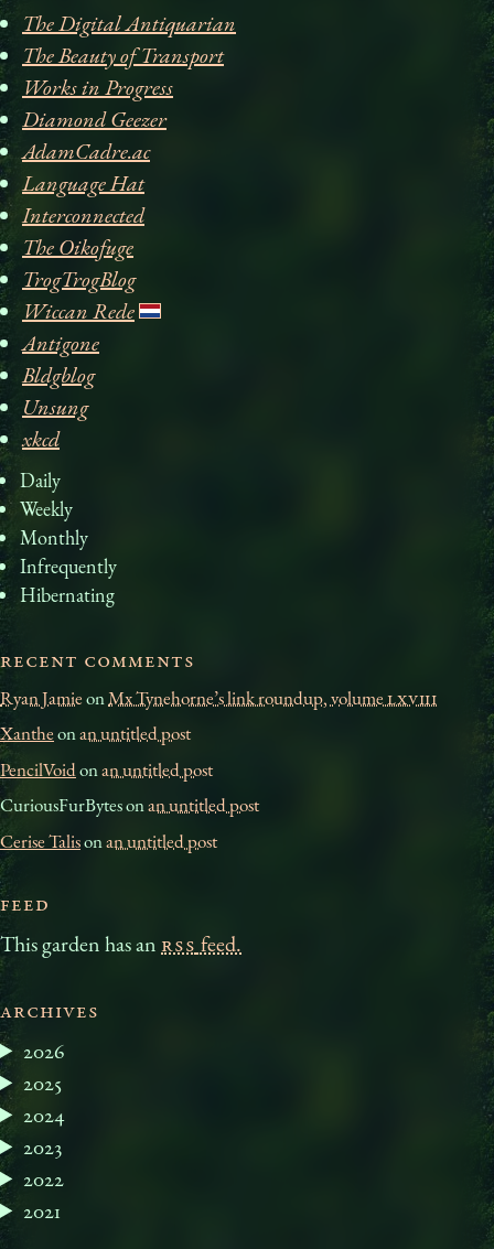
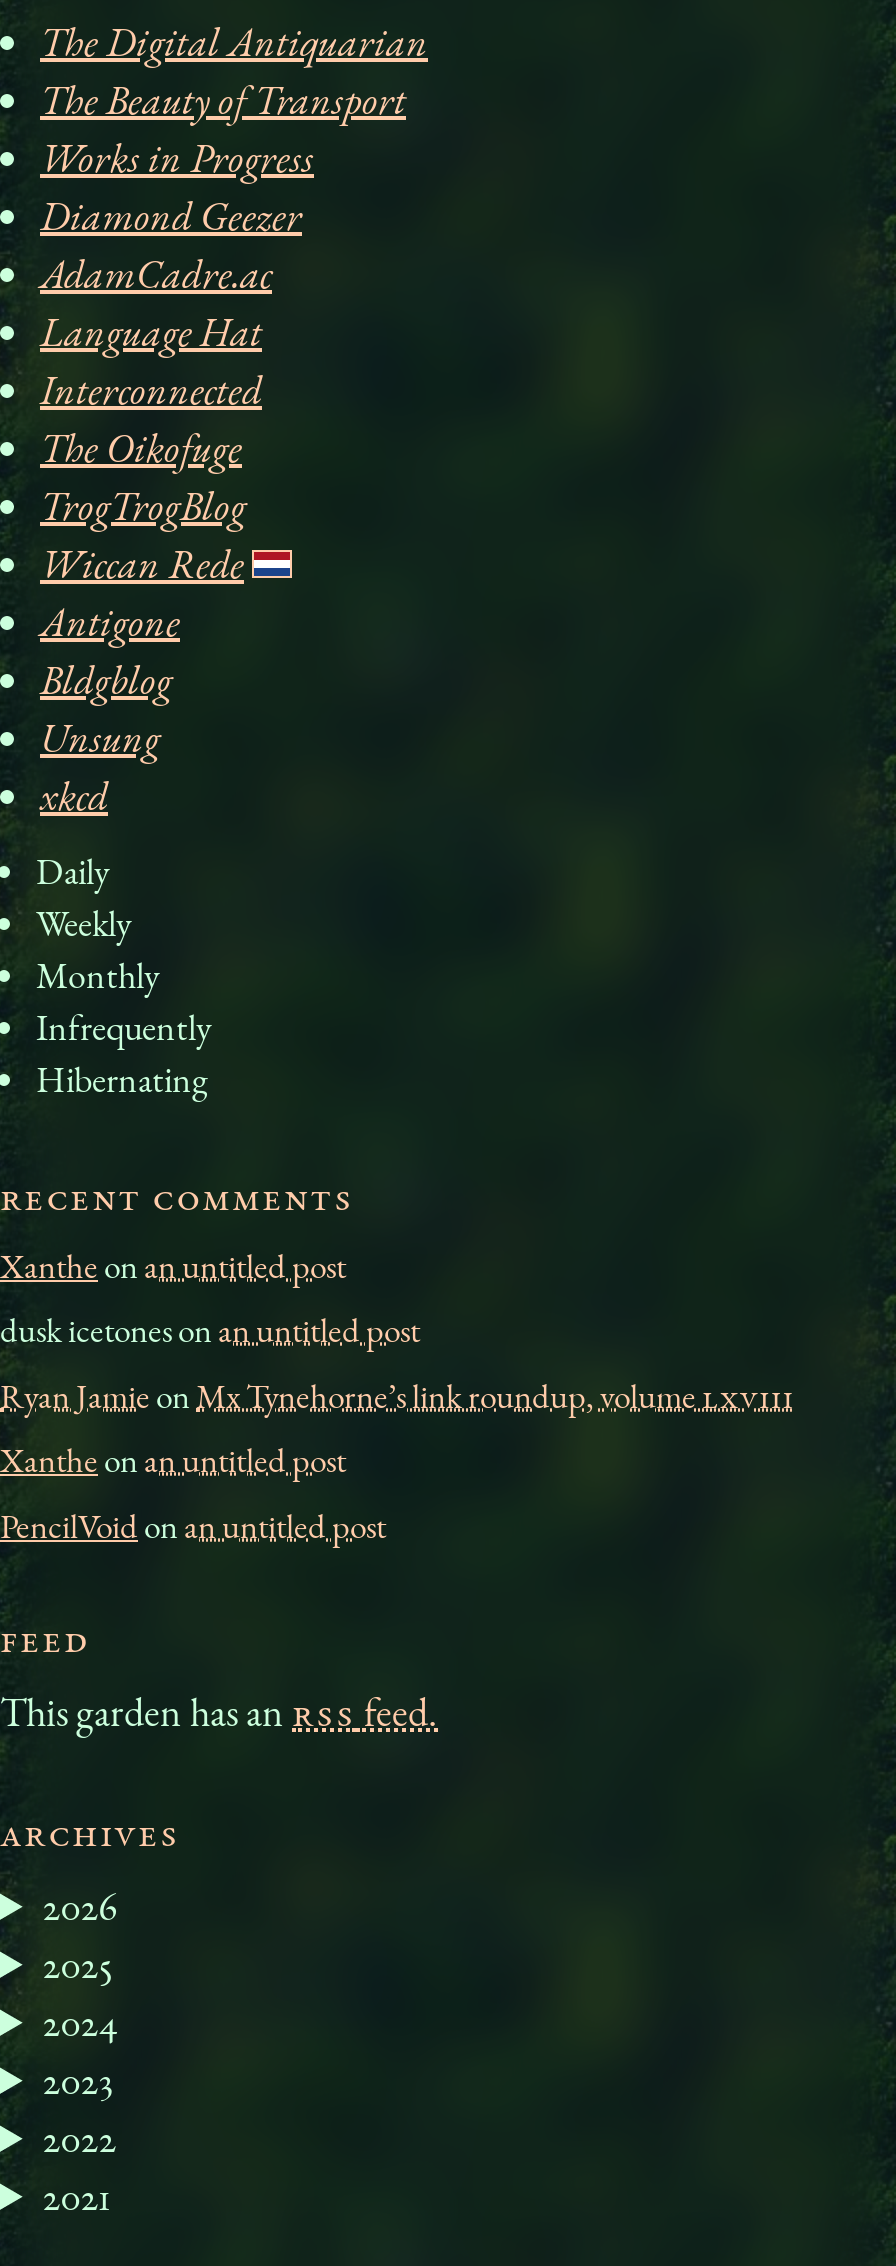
none -> [0,1244,420,1353] Xanthe on an untitled post | dusk icetones on an untitled post
moved [0,686,438,782] -> [0,1374,794,1548]: Ryan Jamie on Mx Tynehorne’s link roundup, volume LXVIII | Xanthe on an untitled post | PencilVoid on an untitled post
[0,793,259,853] CuriousFurBytes on an untitled post | Cerise Talis on an untitled post -> none

